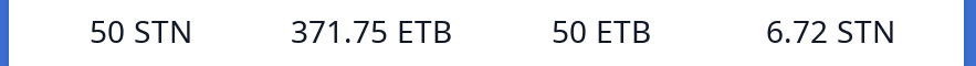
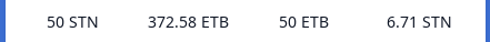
[291,10,452,52] 371.75 ETB -> [147,11,228,32] 372.58 ETB
[766,10,896,52] 6.72 STN -> [386,11,452,32] 6.71 STN

